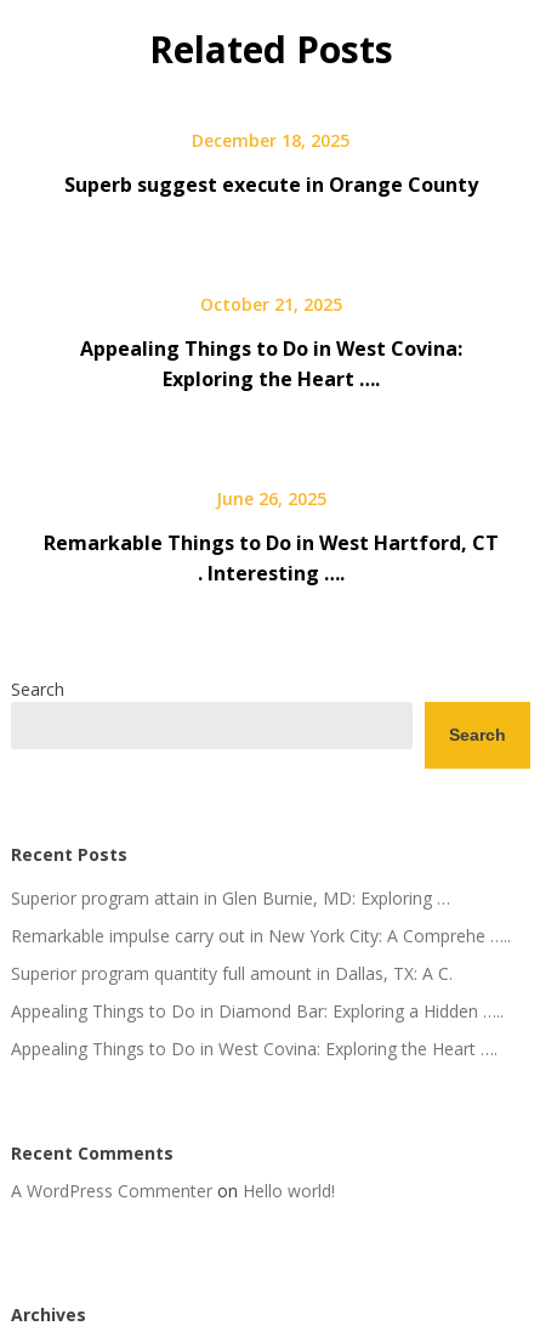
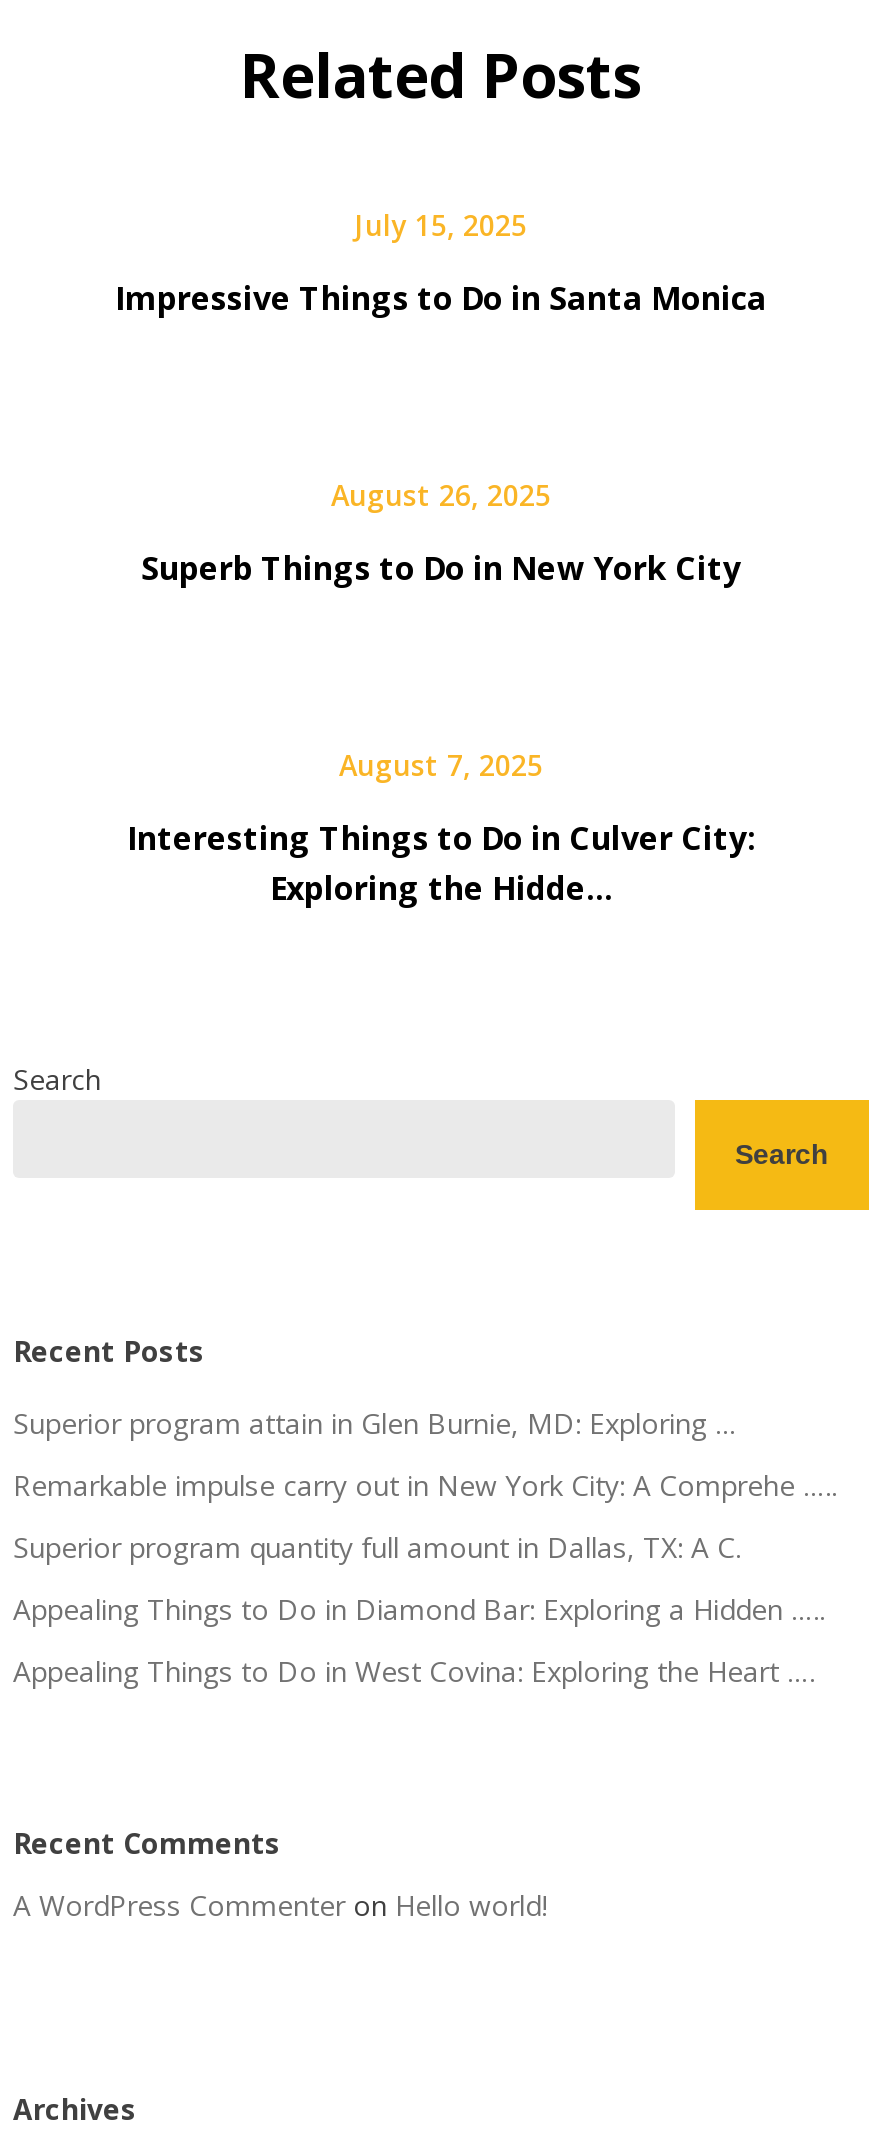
[192,129,349,152] December 18, 2025 -> [355,206,527,244] July 15, 2025
[64,171,478,198] Superb suggest execute in Orange County -> [115,276,767,320] Impressive Things to Do in Santa Monica
[200,293,342,316] October 21, 2025 -> [331,476,551,514] August 26, 2025
[79,335,462,392] Appealing Things to Do in West Covina: | Exploring the Heart …. -> [141,546,741,590] Superb Things to Do in New York City
[215,487,326,510] June 26, 2025 -> [339,746,543,784] August 7, 2025
[43,529,498,587] Remarkable Things to Do in West Hartford, CT | . Interesting …. -> [127,816,755,910] Interesting Things to Do in Culver City: | Exploring the Hidde…

